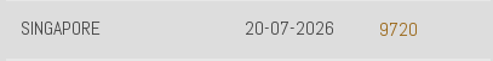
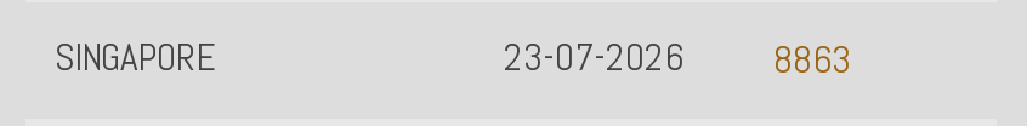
[245,17,334,41] 20-07-2026 -> [504,35,683,83] 23-07-2026
[379,18,418,42] 9720 -> [773,36,851,85] 8863

